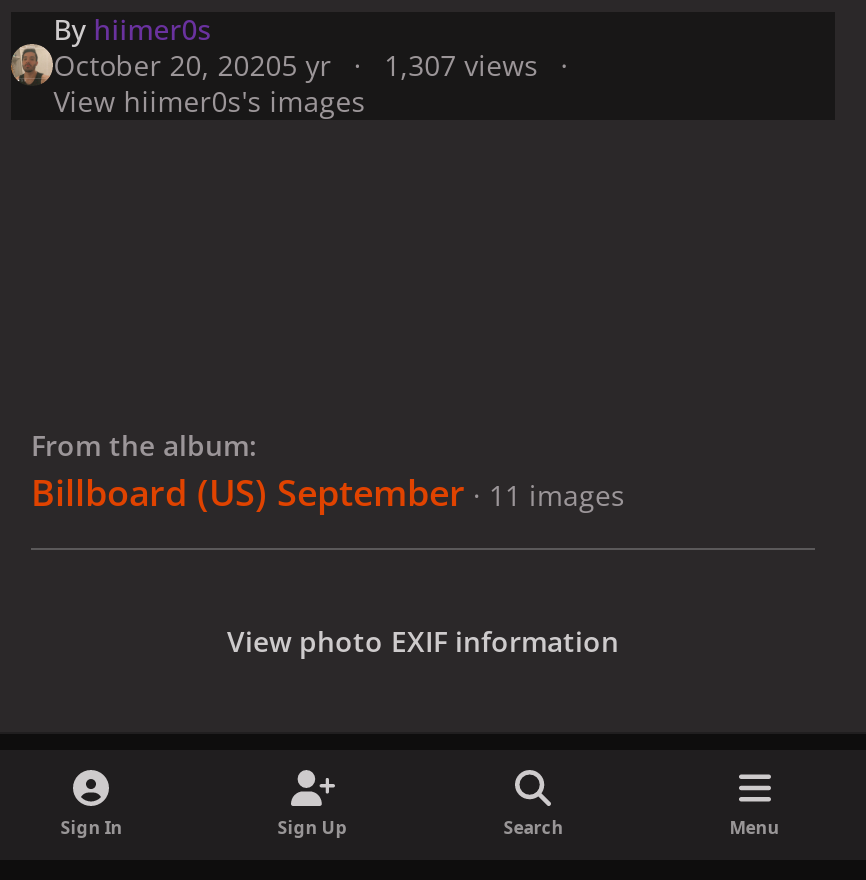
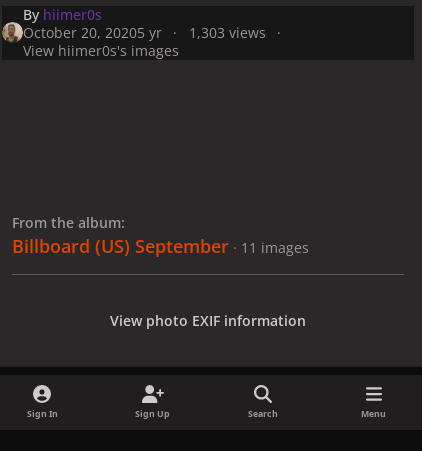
[53,45,538,83] October 20, 20205 yr 1,307 views -> [23,22,266,41] October 20, 20205 yr 1,303 views

